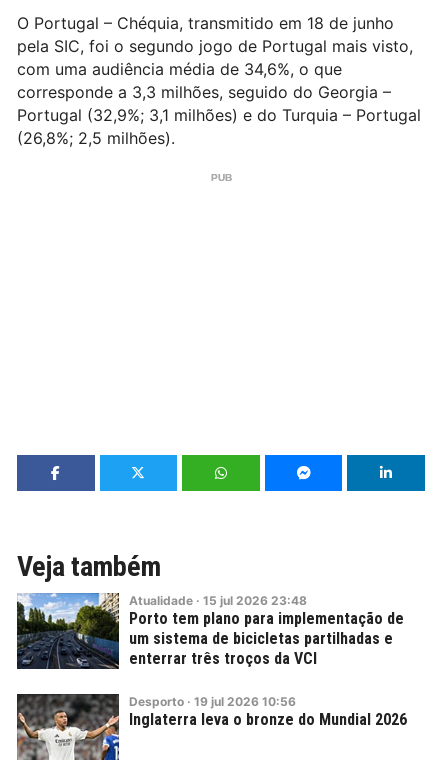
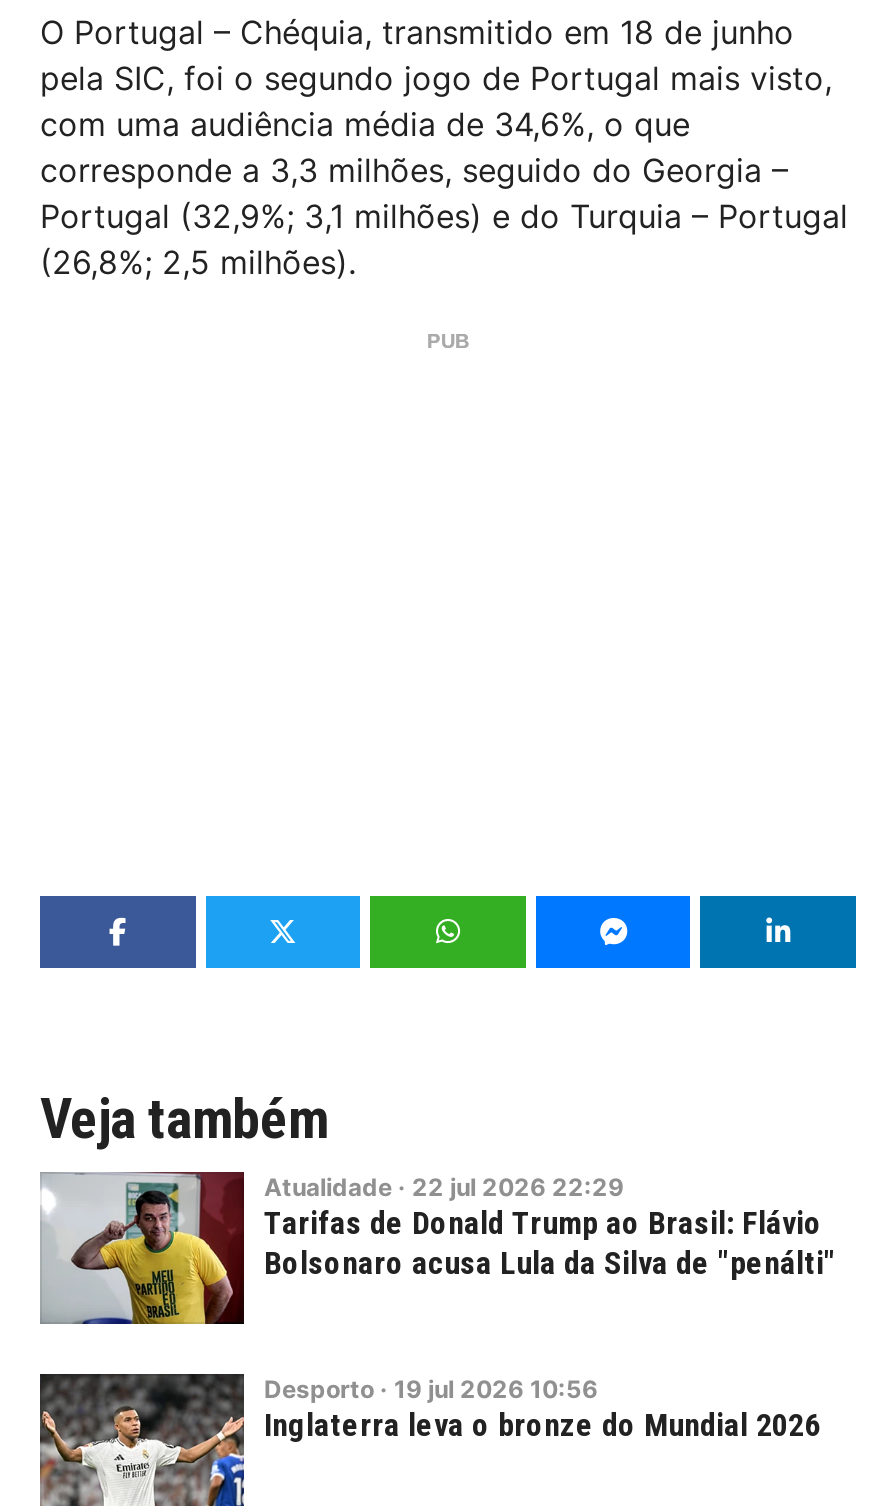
[16,592,404,670] [image] | Atualidade · 15 jul 2026 23:48 | Porto tem plano para implementação de | um sistema de bicicletas partilhadas e | enterrar três troços da VCI -> [40,1170,836,1326] [image] | Atualidade · 22 jul 2026 22:29 | Tarifas de Donald Trump ao Brasil: Flávio | Bolsonaro acusa Lula da Silva de "penálti"

